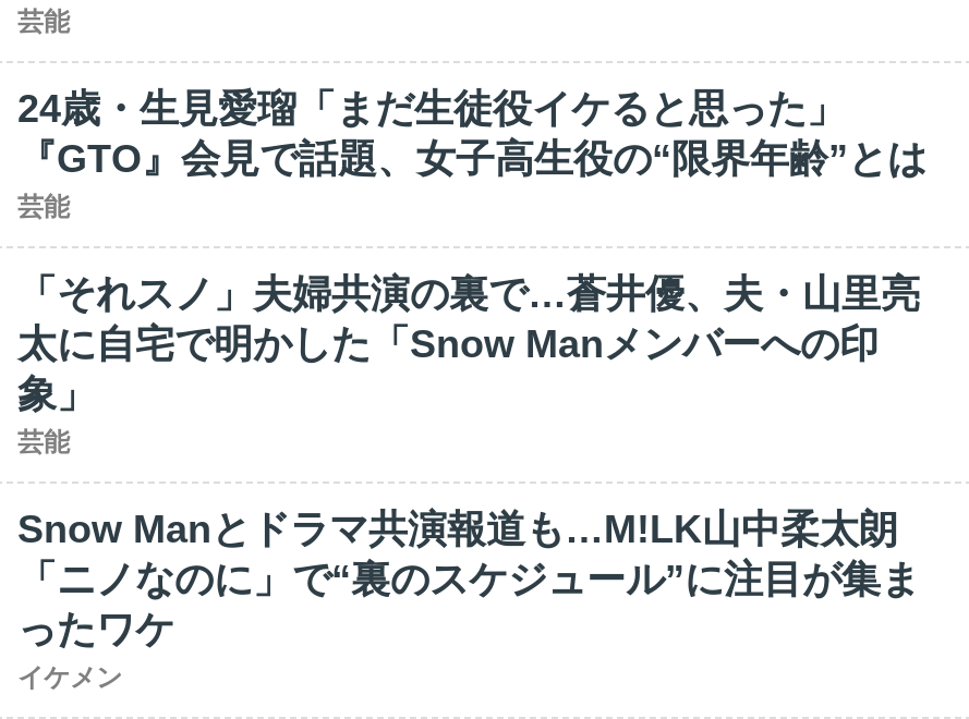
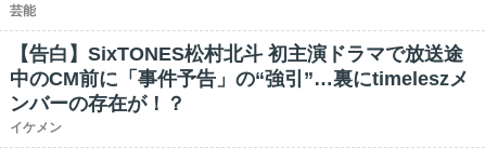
[17,87,926,651] 24歳・生見愛瑠「まだ生徒役イケると思った」 | 『GTO』会見で話題、女子高生役の“限界年齢”とは | 芸能 | 「それスノ」夫婦共演の裏で…蒼井優、夫・山里亮 | 太に自宅で明かした「Snow Manメンバーへの印 | 象」 | 芸能 | Snow Manとドラマ共演報道も…M!LK山中柔太朗 | 「ニノなのに」で“裏のスケジュール”に注目が集ま | ったワケ -> [10,43,469,115] 【告白】SixTONES松村北斗 初主演ドラマで放送途 | 中のCM前に「事件予告」の“強引”…裏にtimeleszメ | ンバーの存在が！？

